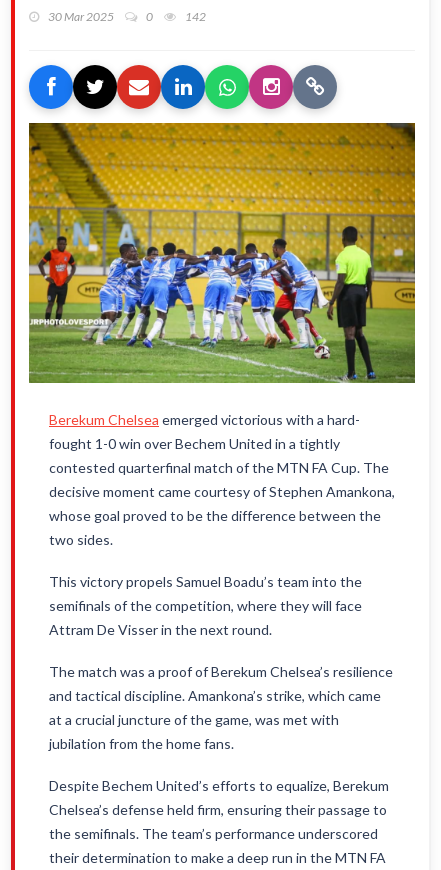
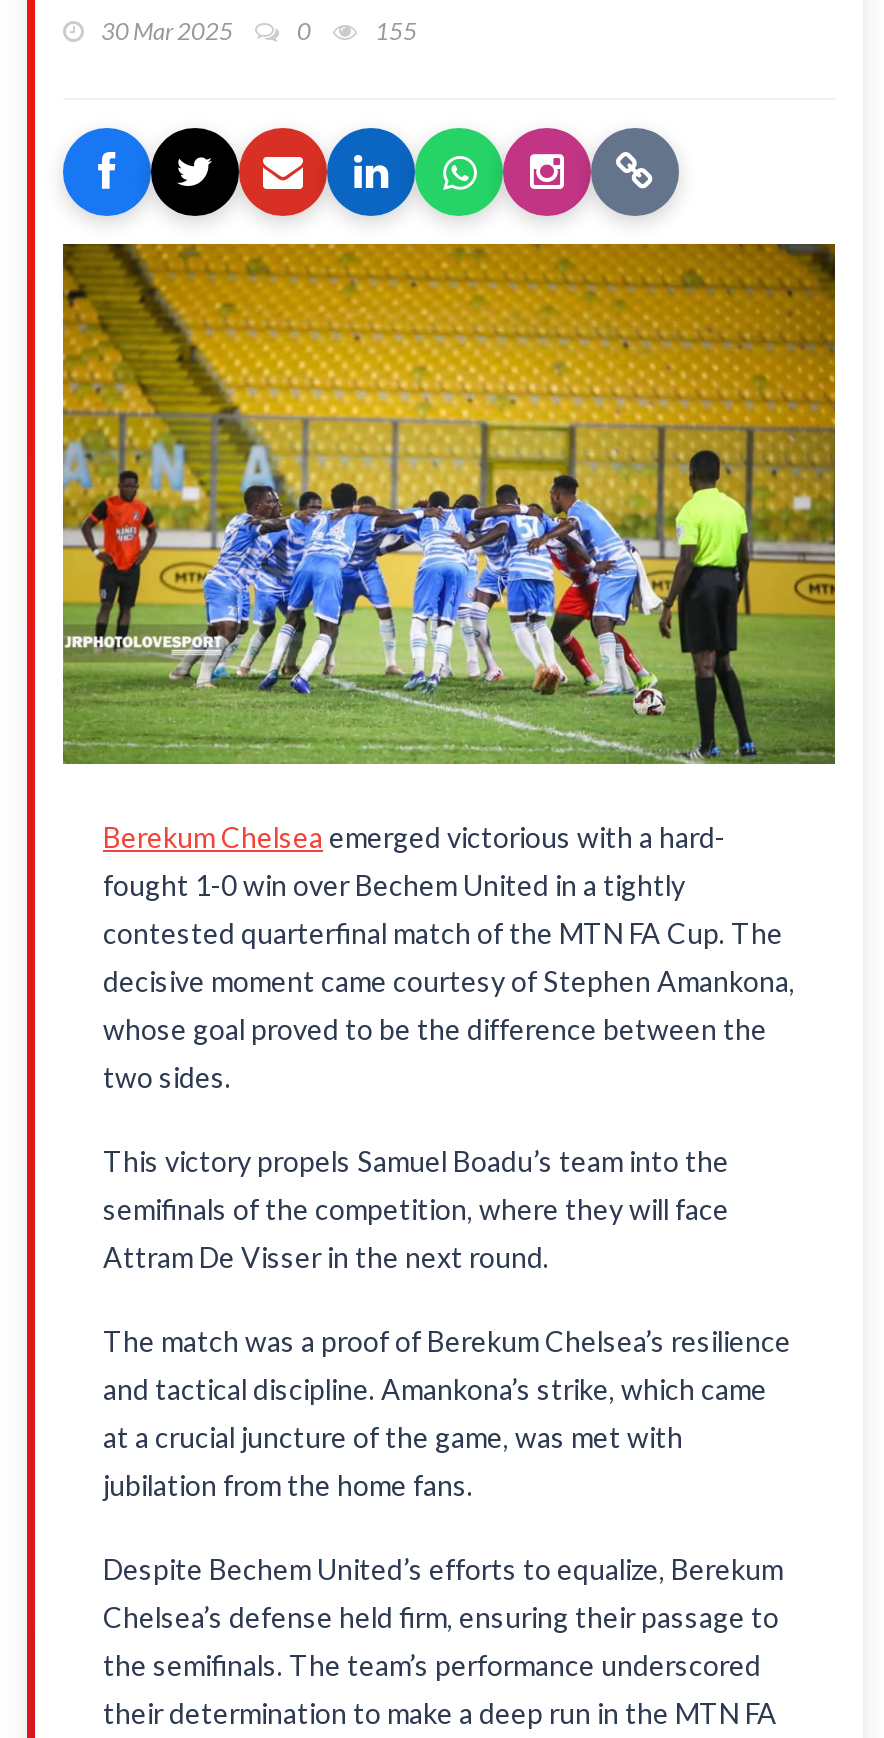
[185,9,206,24] 142 -> [375,16,417,46] 155

